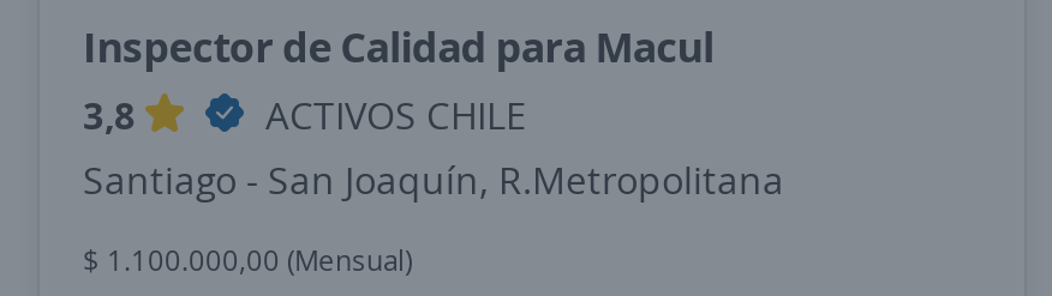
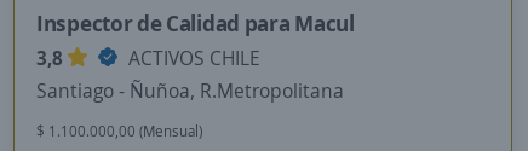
[83,153,784,206] Santiago - San Joaquín, R.Metropolitana -> [36,77,344,104] Santiago - Ñuñoa, R.Metropolitana

